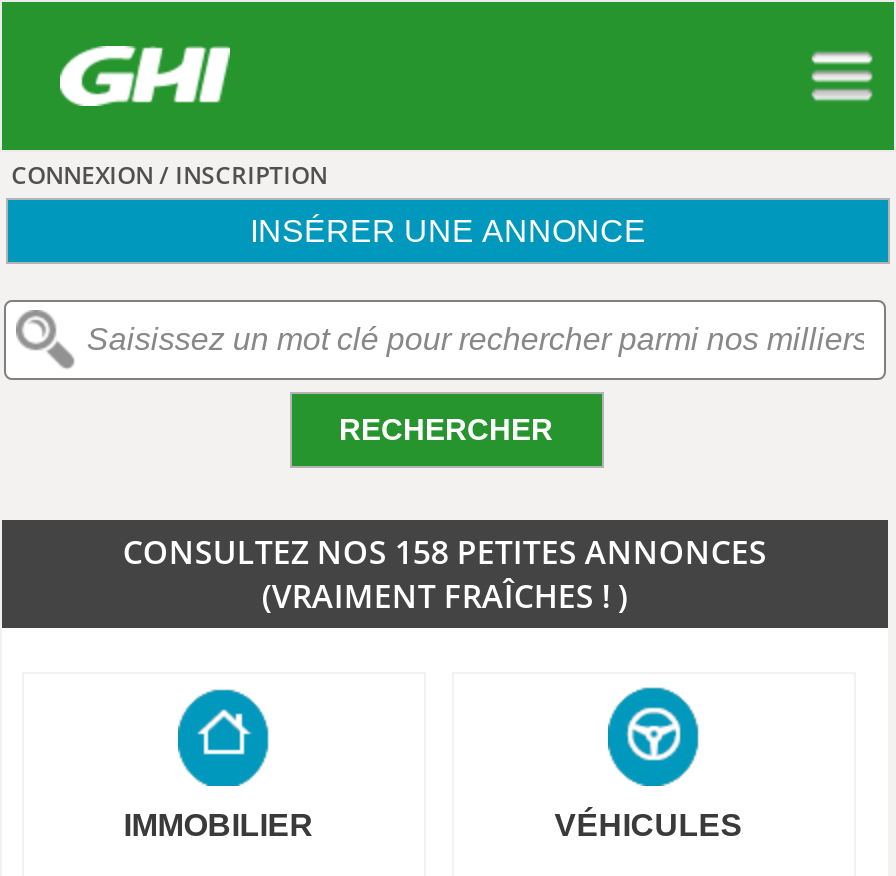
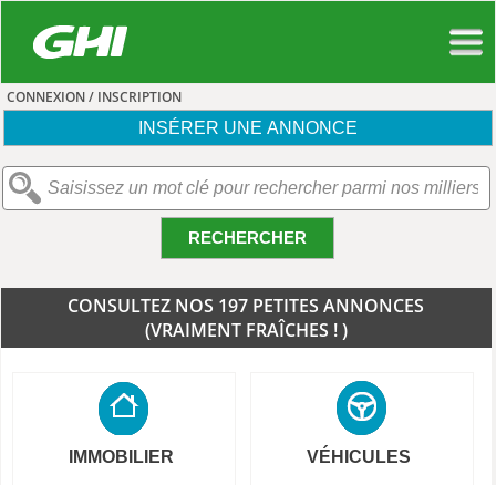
[123,530,767,574] CONSULTEZ NOS 158 PETITES ANNONCES -> [68,293,424,318] CONSULTEZ NOS 197 PETITES ANNONCES

